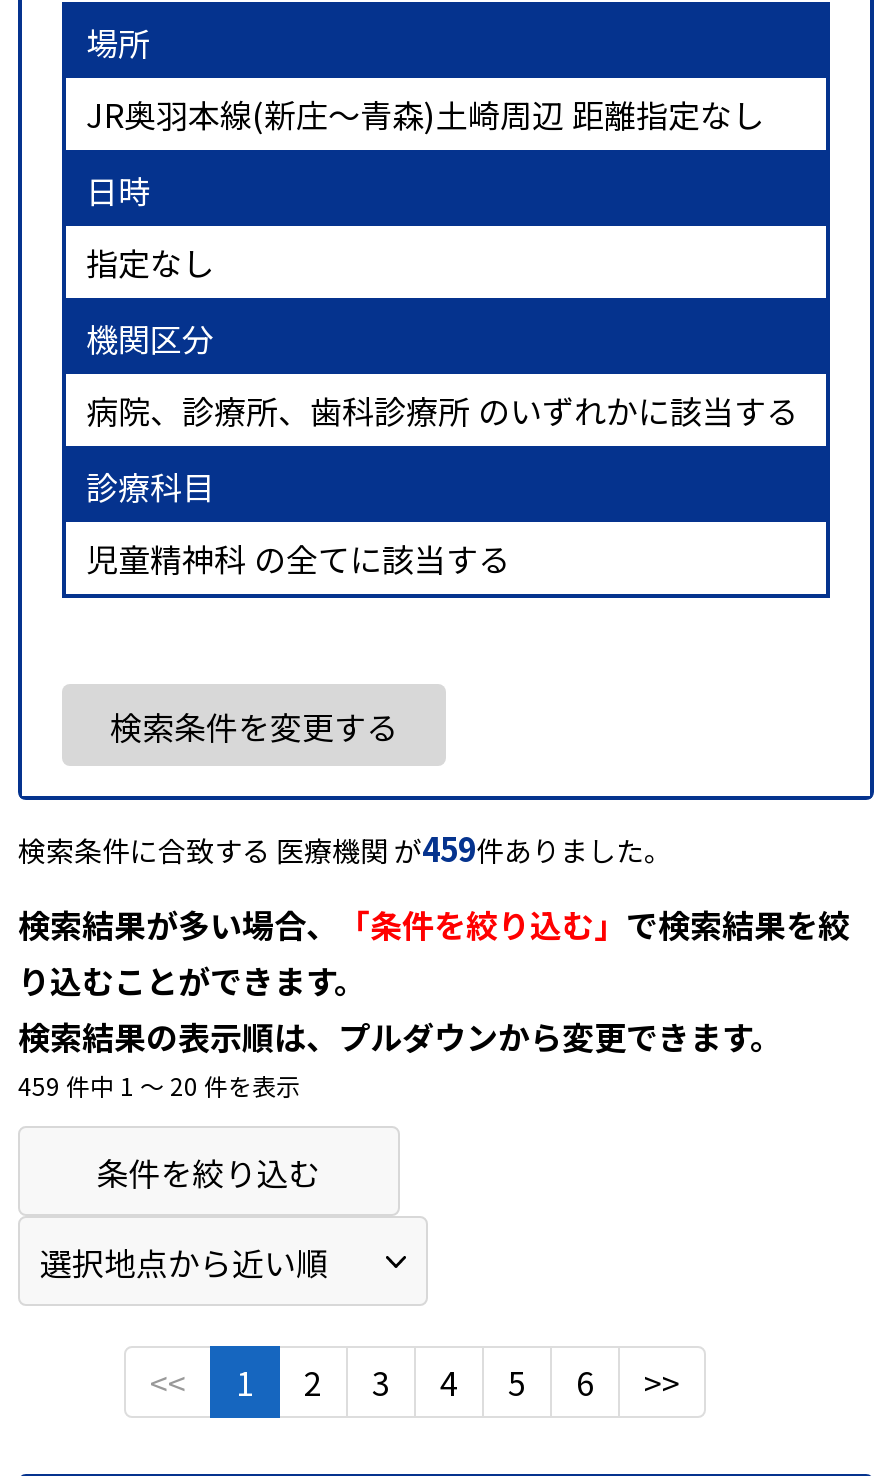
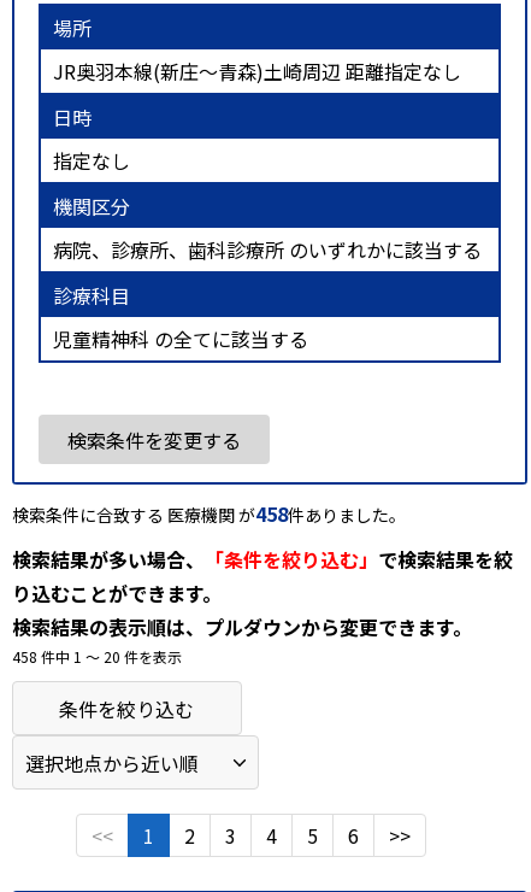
[18,823,672,871] 検索条件に合致する 医療機関 が459件ありました。 -> [12,499,406,528] 検索条件に合致する 医療機関 が458件ありました。
[18,1067,300,1101] 459 件中 1 〜 20 件を表示 -> [12,646,182,666] 458 件中 1 〜 20 件を表示

